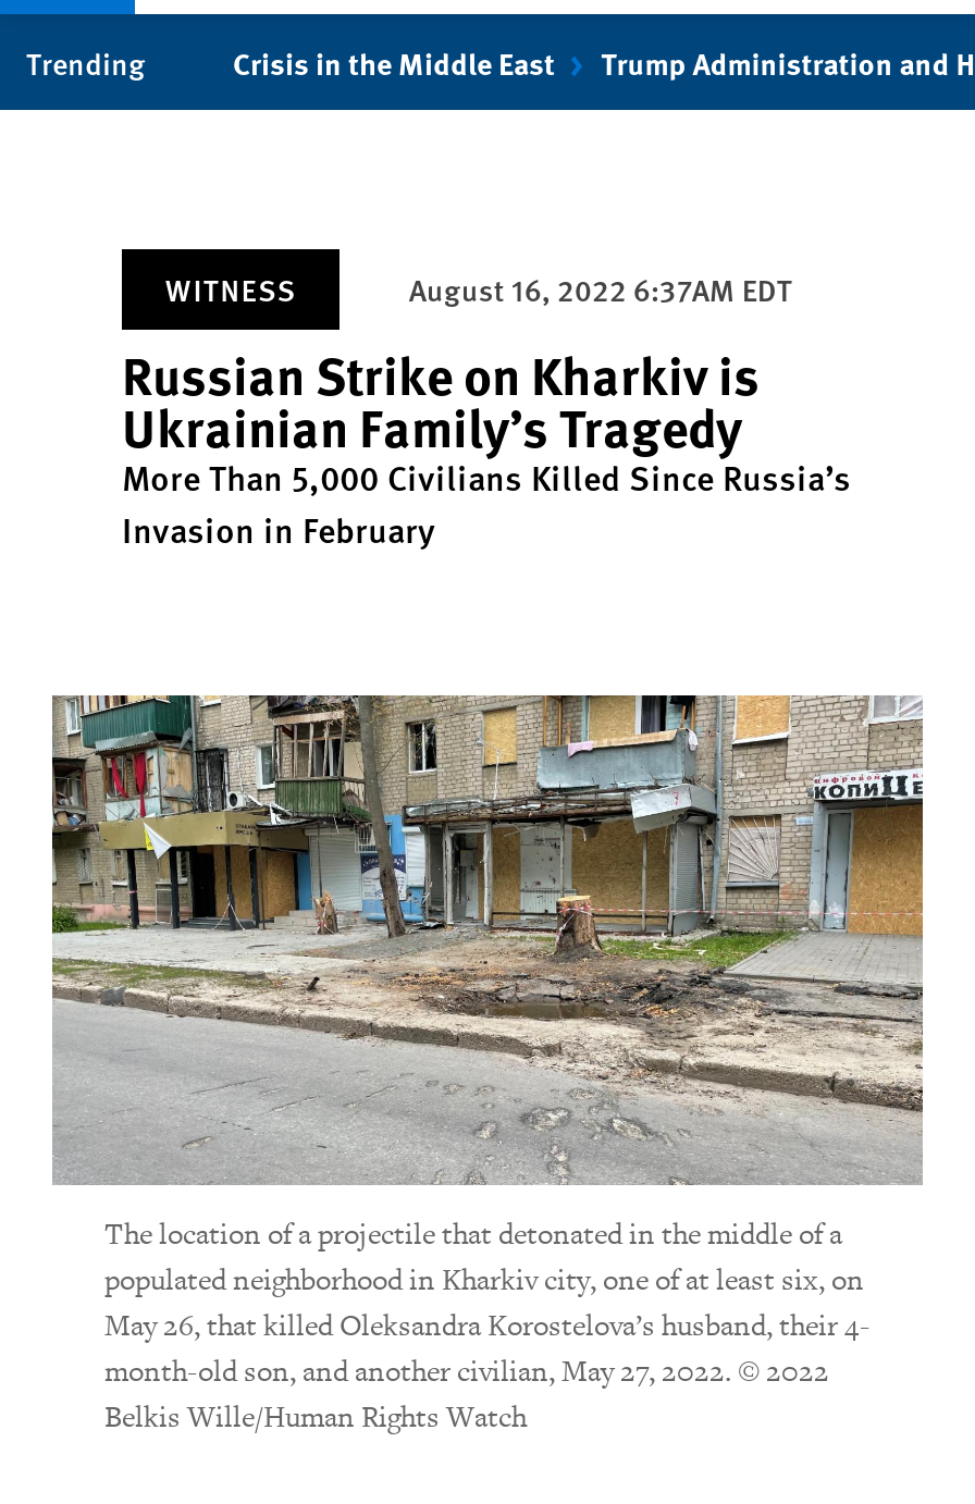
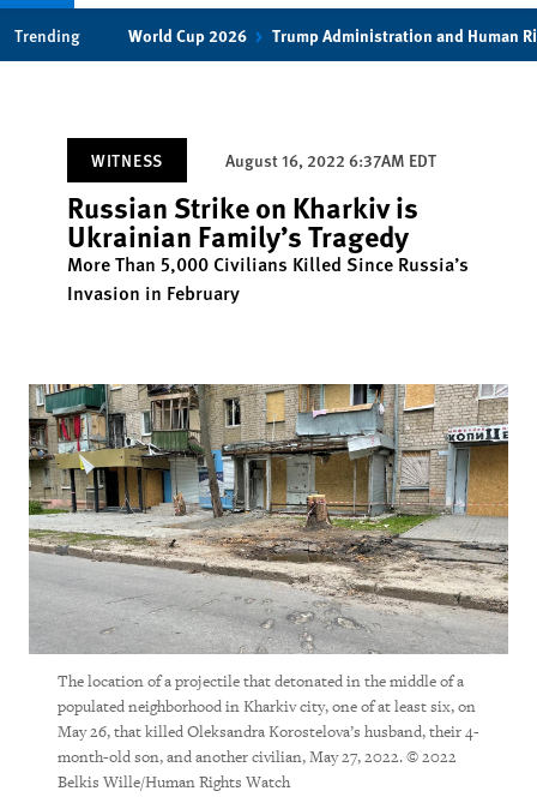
[233,40,555,84] Crisis in the Middle East -> [128,23,247,47] World Cup 2026

